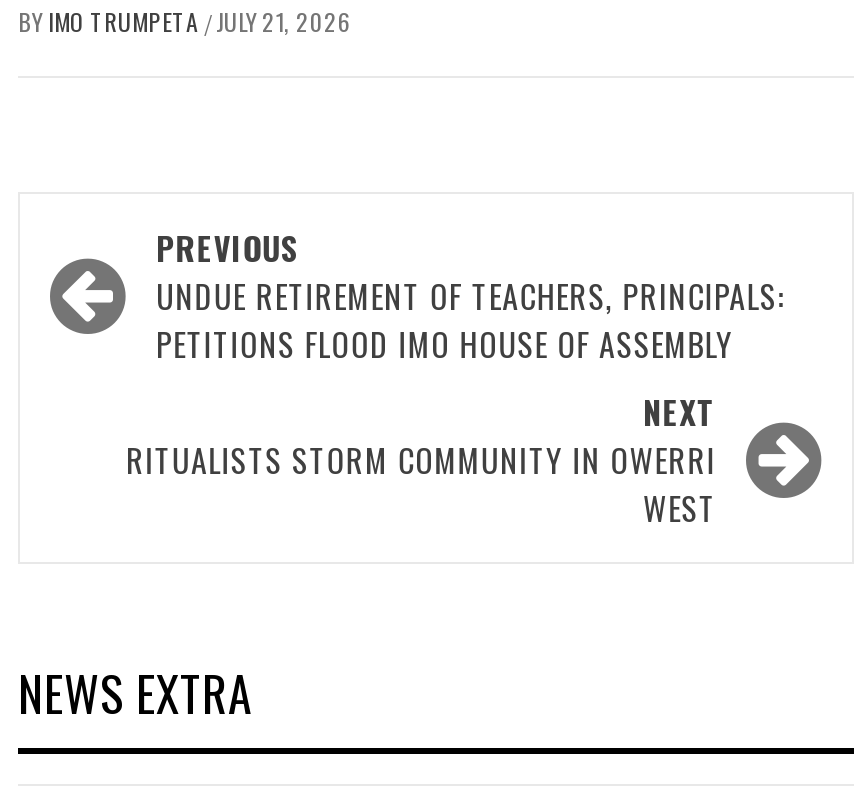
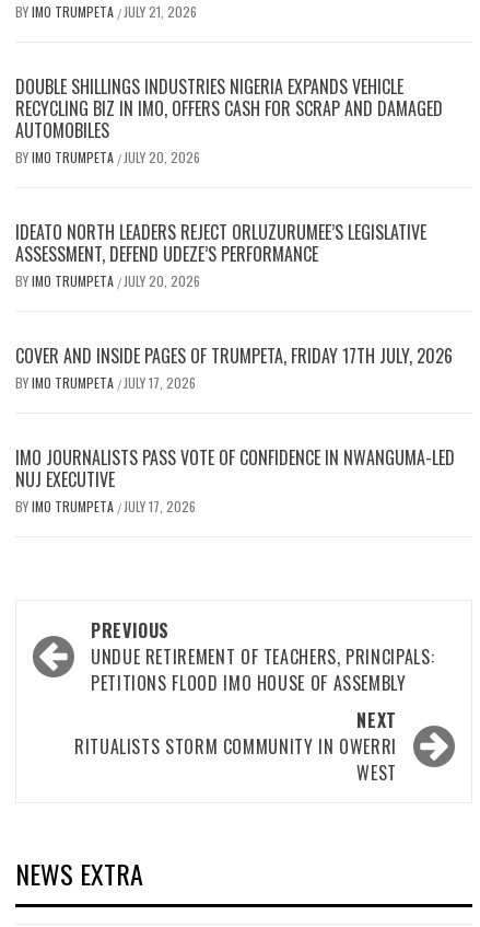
none -> [15,74,455,516] DOUBLE SHILLINGS INDUSTRIES NIGERIA EXPANDS VEHICLE | RECYCLING BIZ IN IMO, OFFERS CASH FOR SCRAP AND DAMAGED | AUTOMOBILES | BY IMO TRUMPETA / JULY 20, 2026 | IDEATO NORTH LEADERS REJECT ORLUZURUMEE’S LEGISLATIVE | ASSESSMENT, DEFEND UDEZE’S PERFORMANCE | BY IMO TRUMPETA / JULY 20, 2026 | COVER AND INSIDE PAGES OF TRUMPETA, FRIDAY 17TH JULY, 2026 | BY IMO TRUMPETA / JULY 17, 2026 | IMO JOURNALISTS PASS VOTE OF CONFIDENCE IN NWANGUMA-LED | NUJ EXECUTIVE | BY IMO TRUMPETA / JULY 17, 2026

